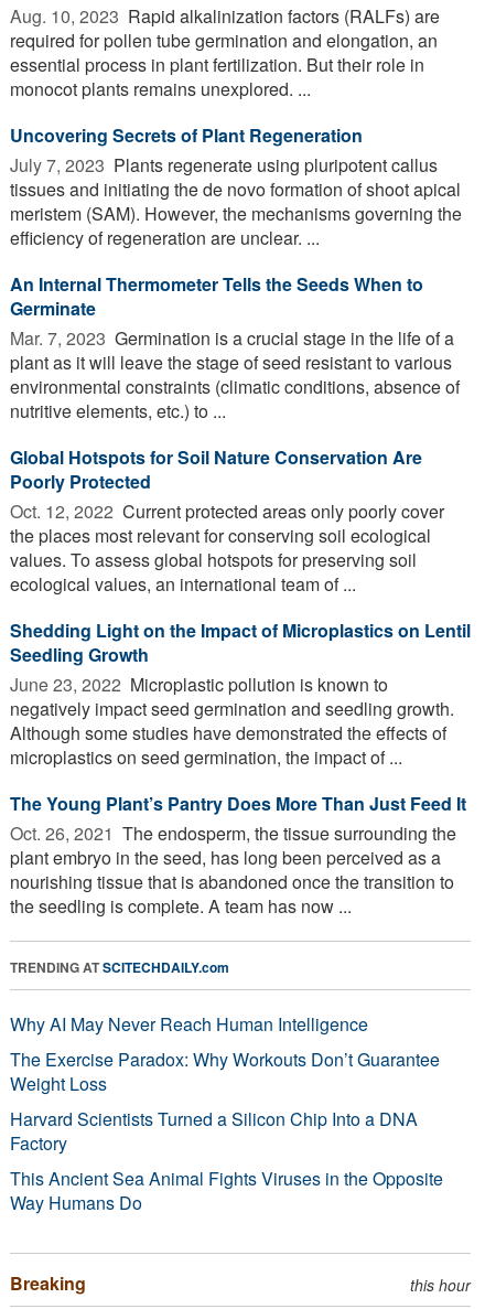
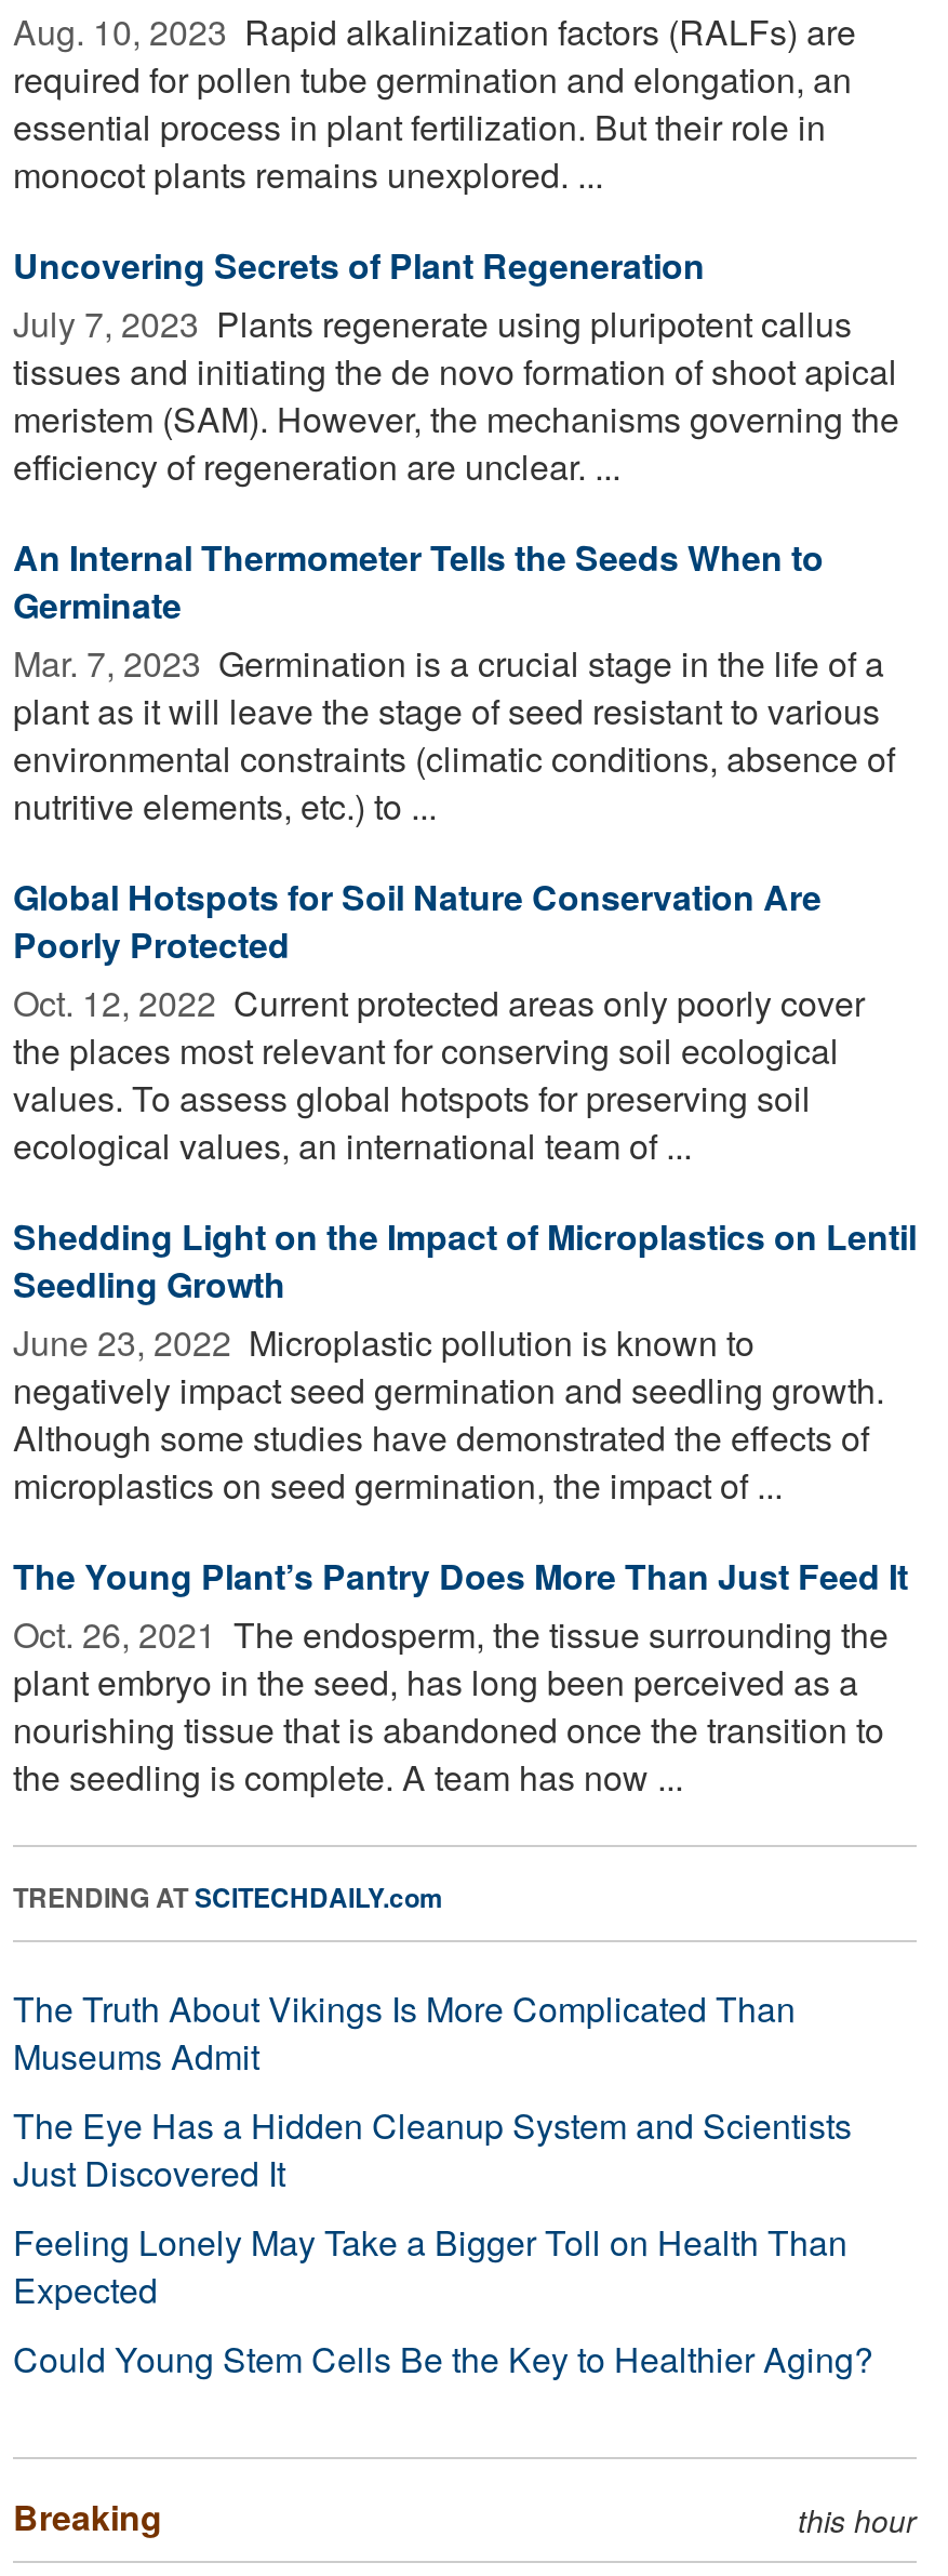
[10,1011,443,1215] Why AI May Never Reach Human Intelligence | The Exercise Paradox: Why Workouts Don’t Guarantee | Weight Loss | Harvard Scientists Turned a Silicon Chip Into a DNA | Factory | This Ancient Sea Animal Fights Viruses in the Opposite | Way Humans Do -> [13,1983,873,2383] The Truth About Vikings Is More Complicated Than | Museums Admit | The Eye Has a Hidden Cleanup System and Scientists | Just Discovered It | Feeling Lonely May Take a Bigger Toll on Health Than | Expected | Could Young Stem Cells Be the Key to Healthier Aging?

